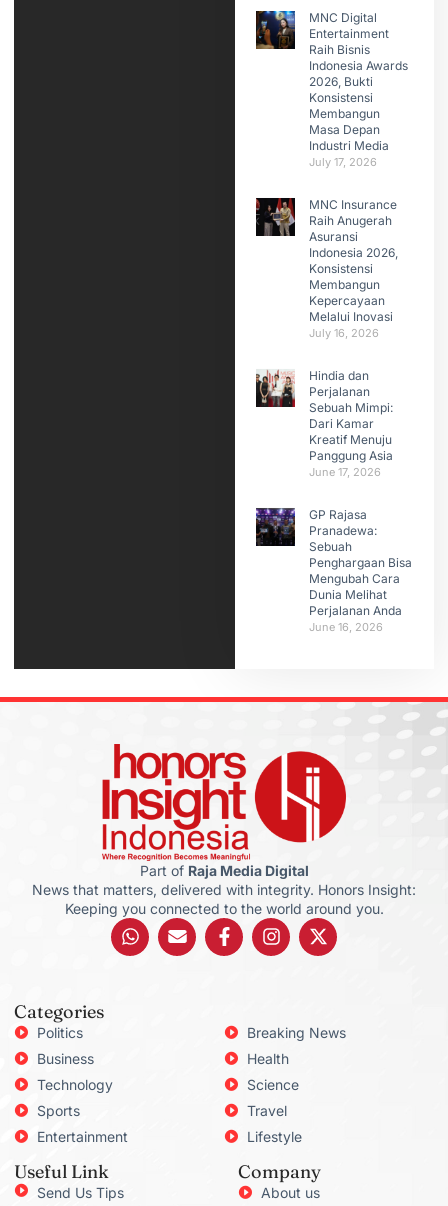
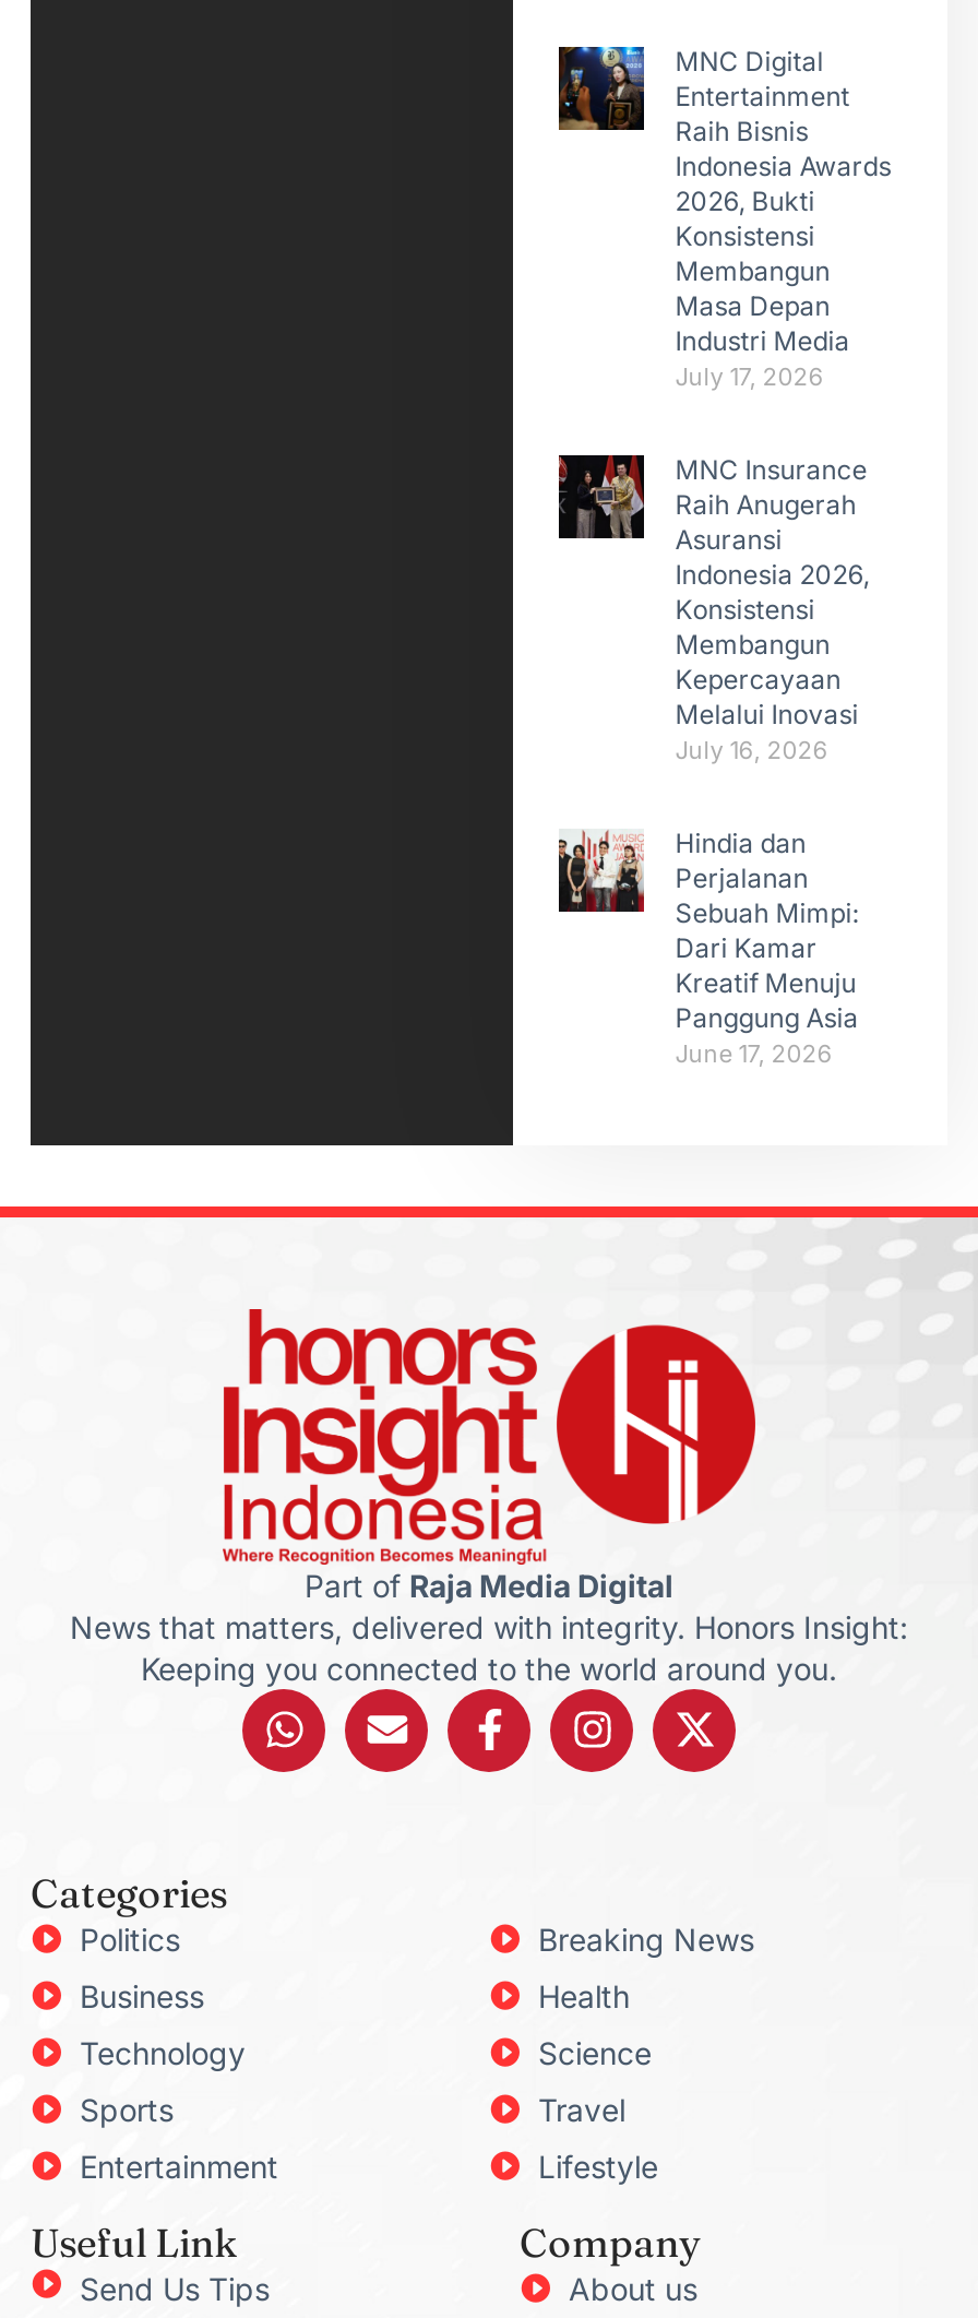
[255,507,412,634] [image] | GP Rajasa | Pranadewa: | Sebuah | Penghargaan Bisa | Mengubah Cara | Dunia Melihat | Perjalanan Anda | June 16, 2026 -> none

